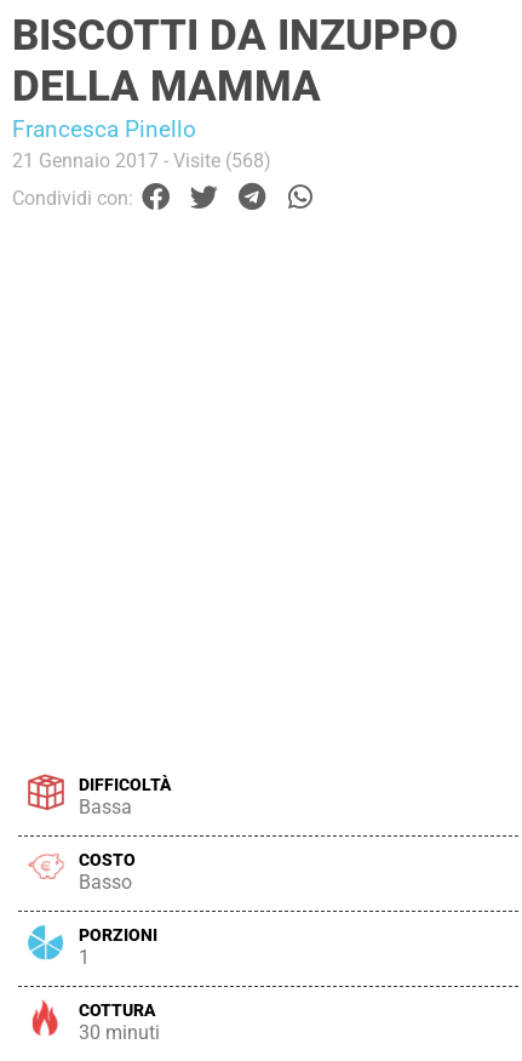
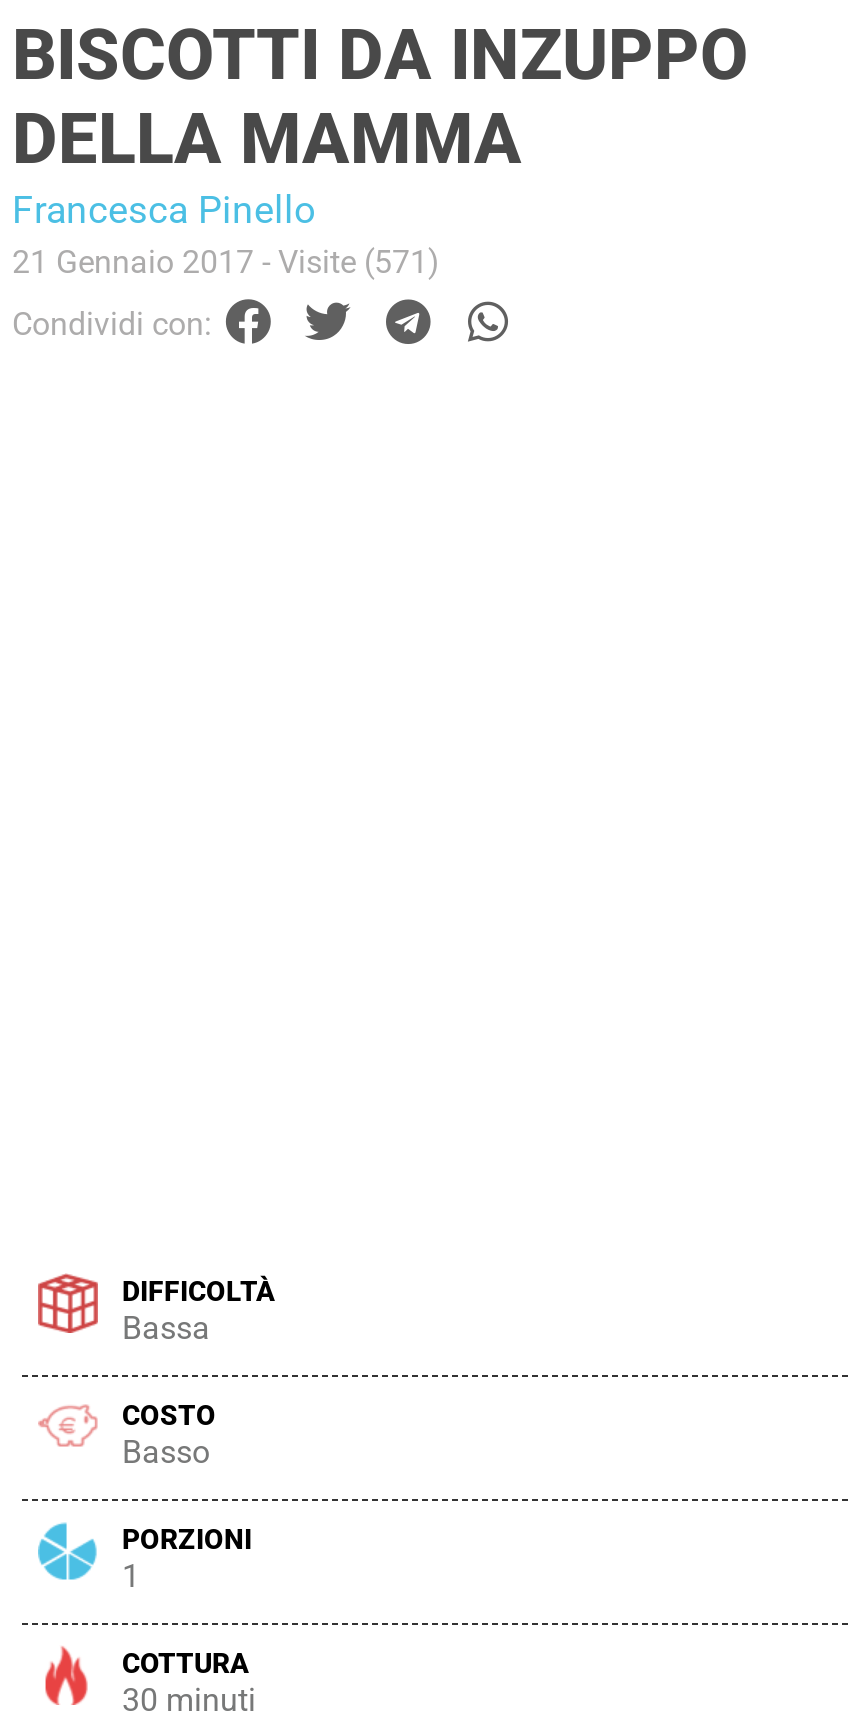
[12,149,271,172] 21 Gennaio 2017 - Visite (568) -> [12,243,440,281] 21 Gennaio 2017 - Visite (571)

